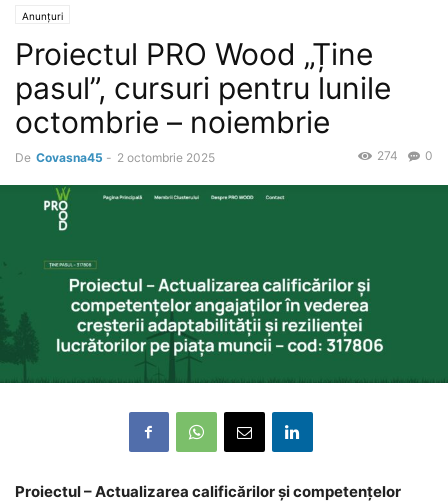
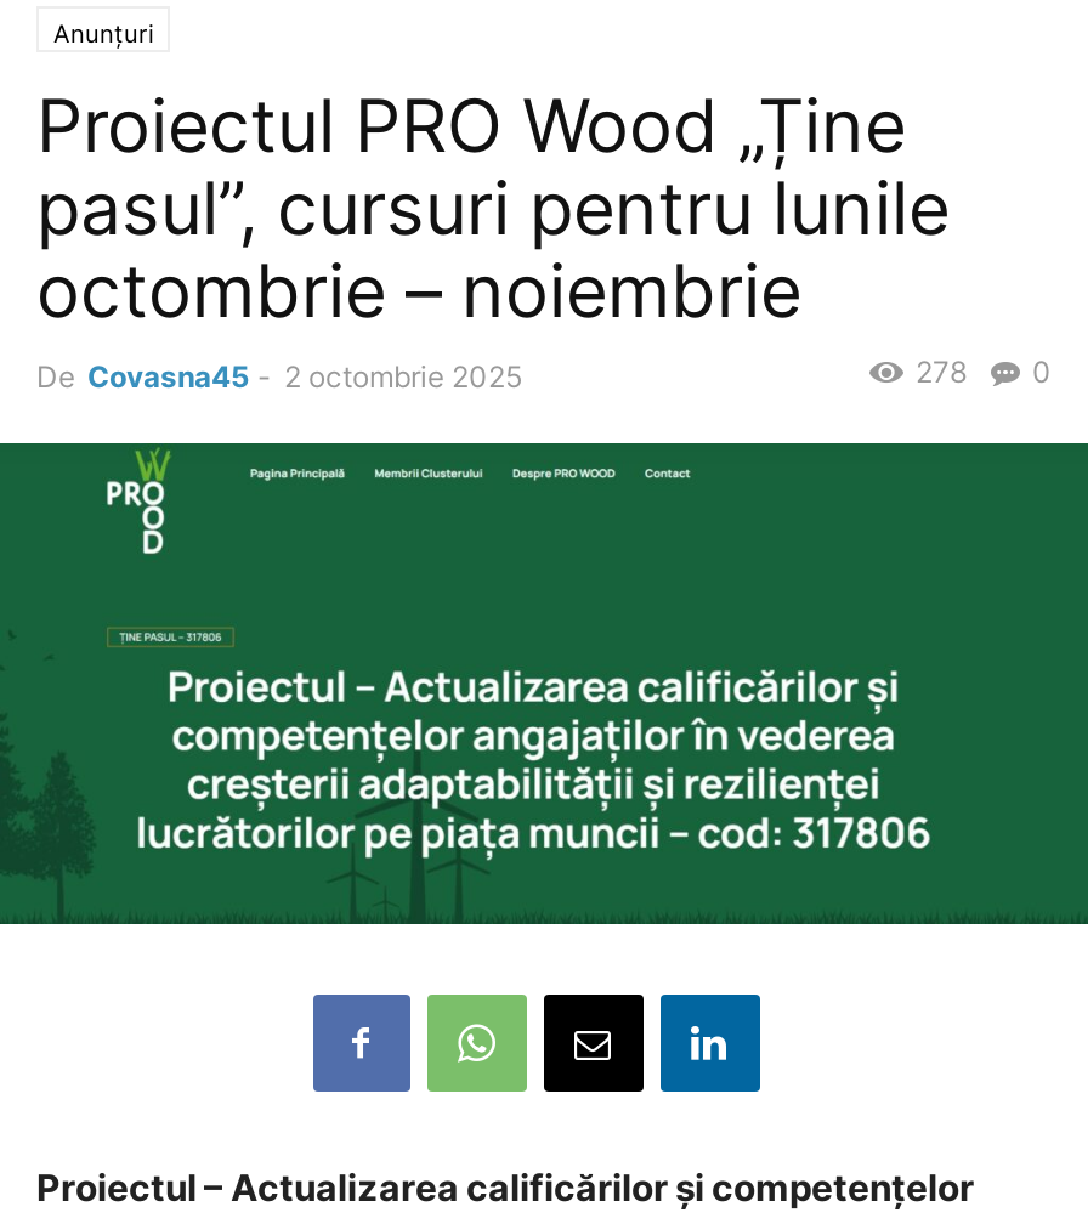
[377,148,433,163] 274 0 -> [916,353,1052,390] 278 0

